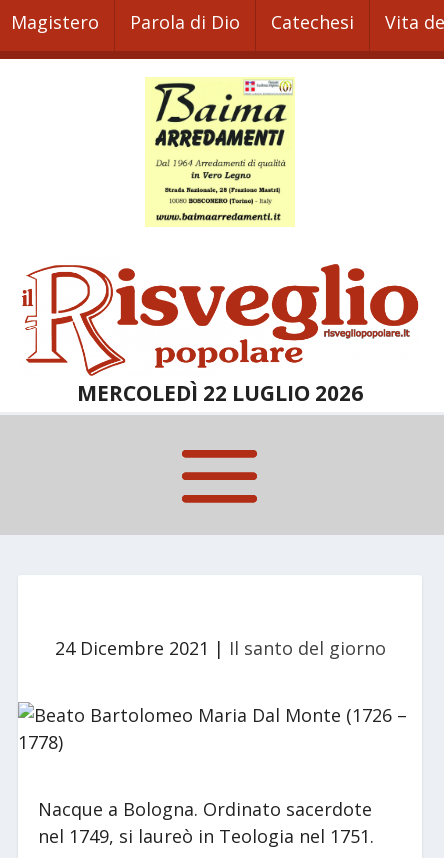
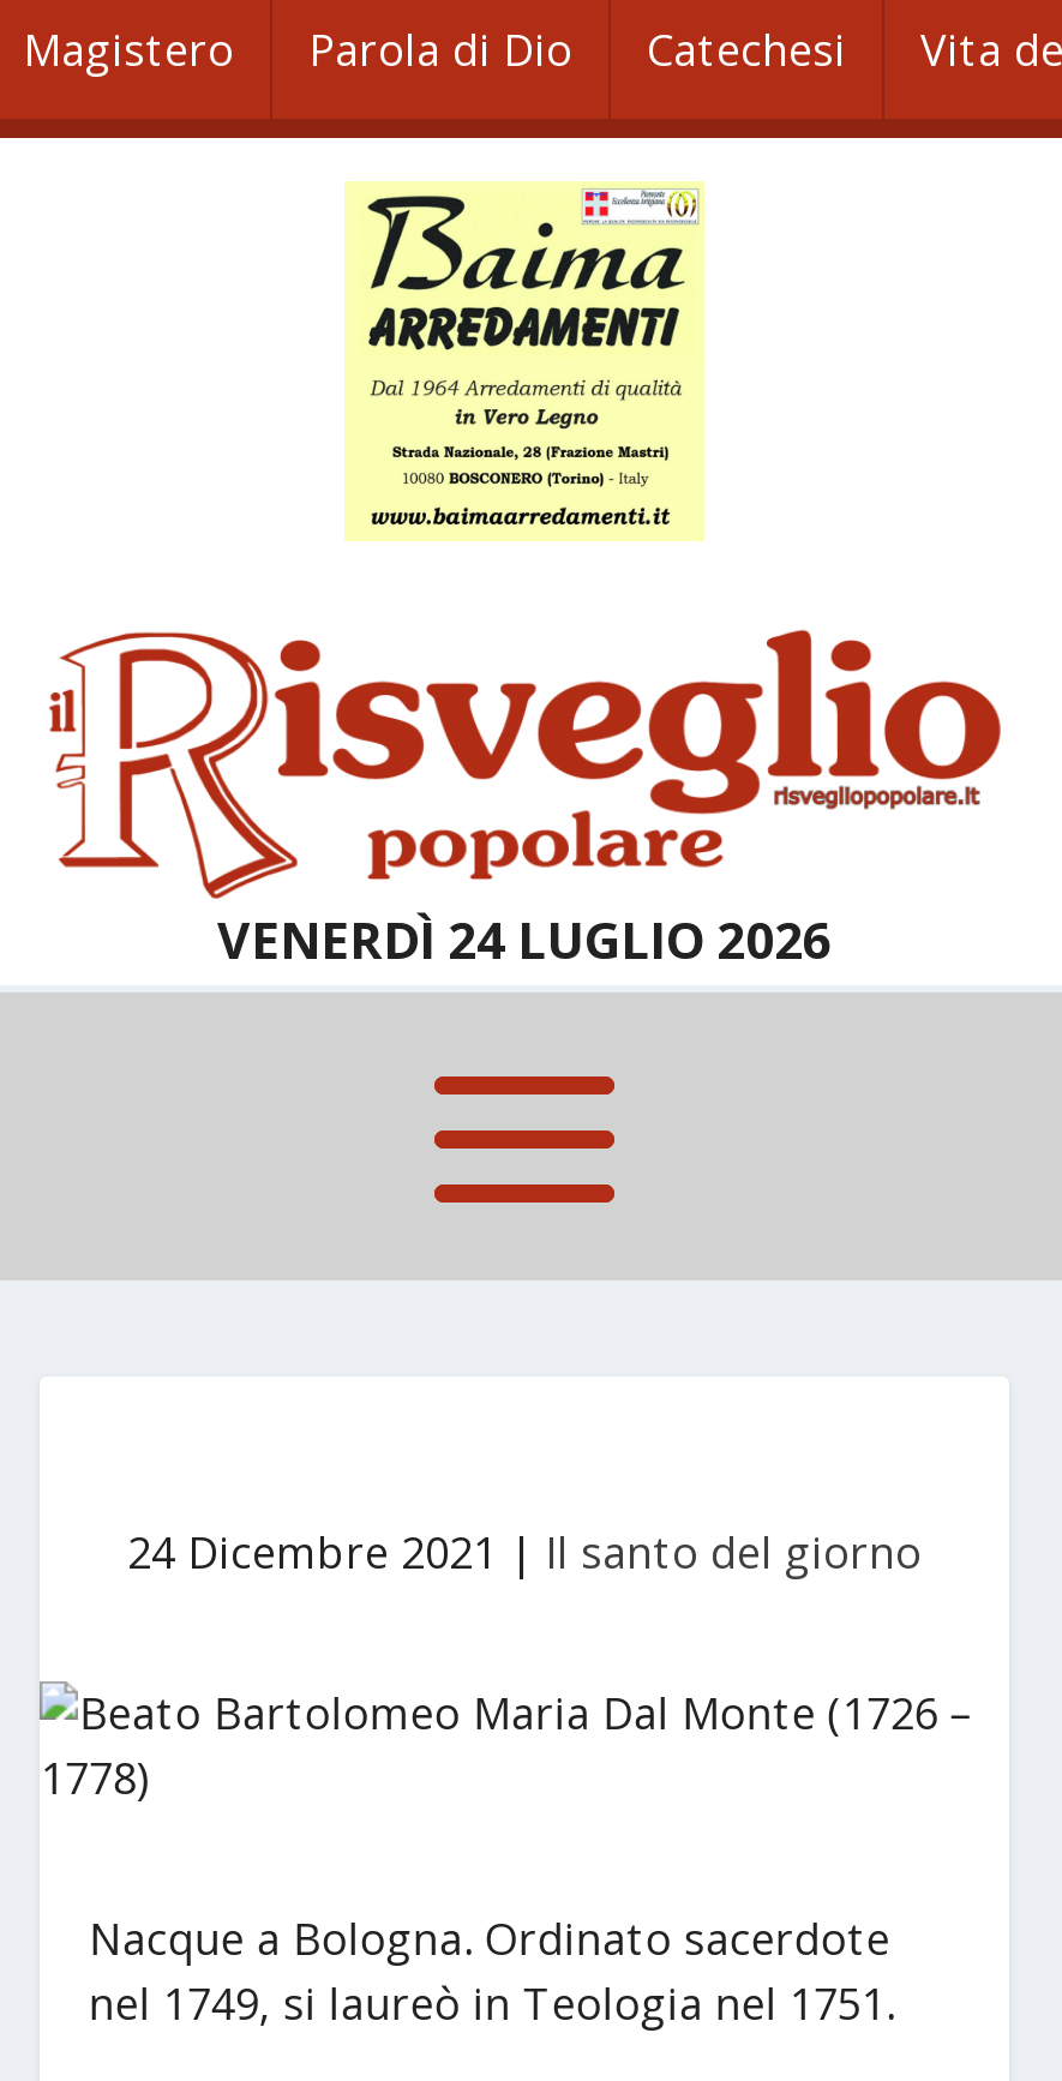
[77,379,363,407] MERCOLEDÌ 22 LUGLIO 2026 -> [217,907,832,974] VENERDÌ 24 LUGLIO 2026

